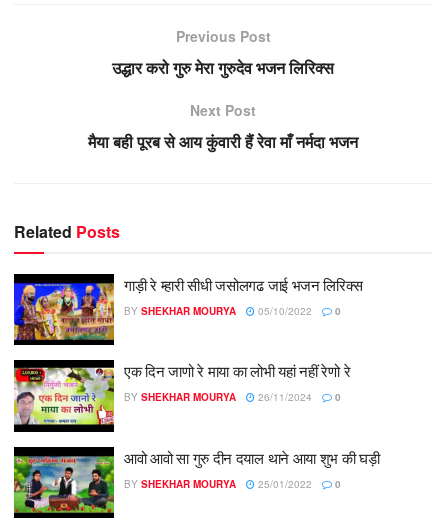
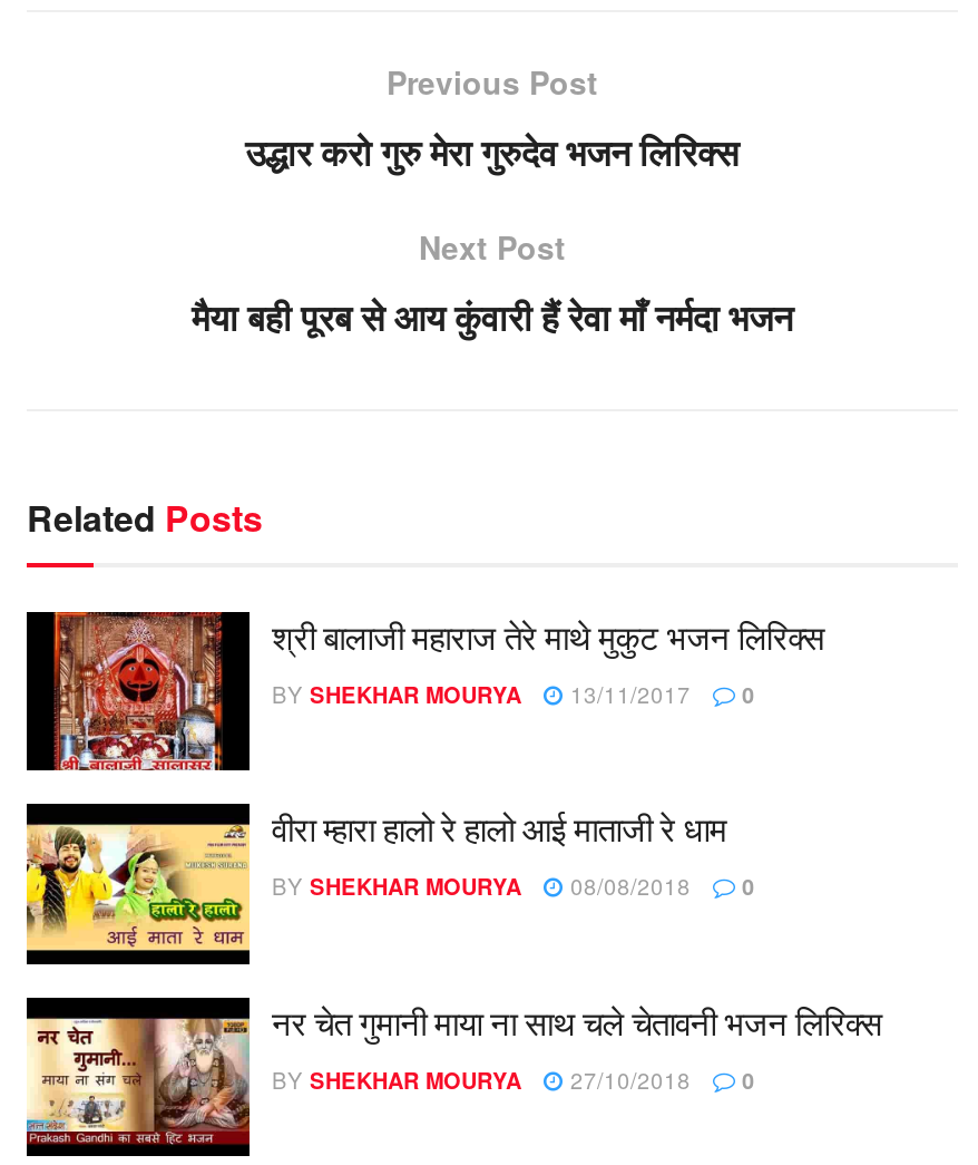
[13,273,362,346] [image] | गाड़ी रे म्हारी सीधी जसोलगढ जाई भजन लिरिक्स -> [25,610,824,773] [image] | श्री बालाजी महाराज तेरे माथे मुकुट भजन लिरिक्स
[124,304,341,318] BY SHEKHAR MOURYA 05/10/2022 0 -> [272,679,755,710] BY SHEKHAR MOURYA 13/11/2017 0
[13,360,350,426] [image] | एक दिन जाणो रे माया का लोभी यहां नहीं रेणो रे -> [25,805,727,953] [image] | वीरा म्हारा हालो रे हालो आई माताजी रे धाम
[124,390,341,404] BY SHEKHAR MOURYA 26/11/2024 0 -> [272,872,755,903] BY SHEKHAR MOURYA 08/08/2018 0
[13,447,380,514] [image] | आवो आवो सा गुरु दीन दयाल थाने आया शुभ की घड़ी -> [25,998,882,1145] [image] | नर चेत गुमानी माया ना साथ चले चेतावनी भजन लिरिक्स
[124,477,341,491] BY SHEKHAR MOURYA 25/01/2022 0 -> [272,1064,755,1096] BY SHEKHAR MOURYA 27/10/2018 0

